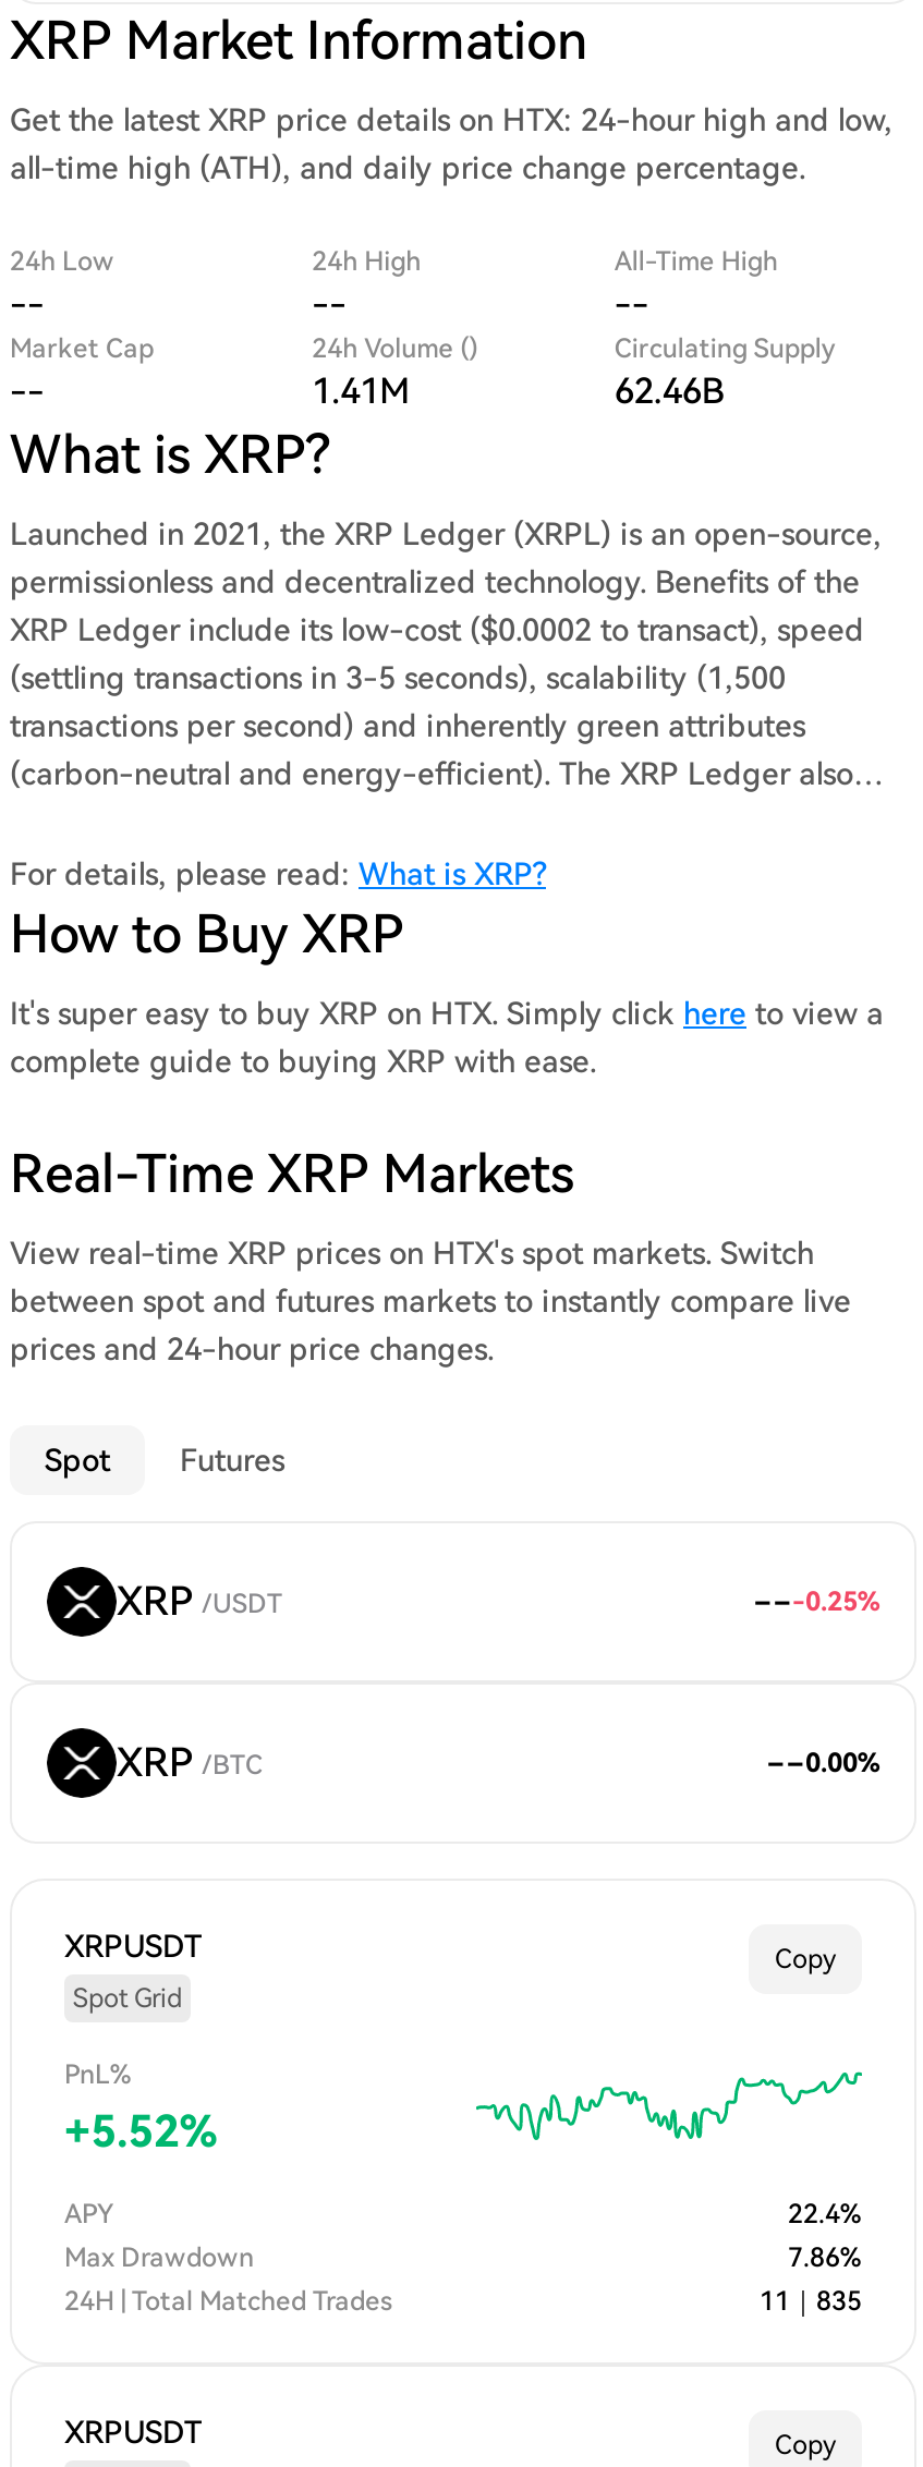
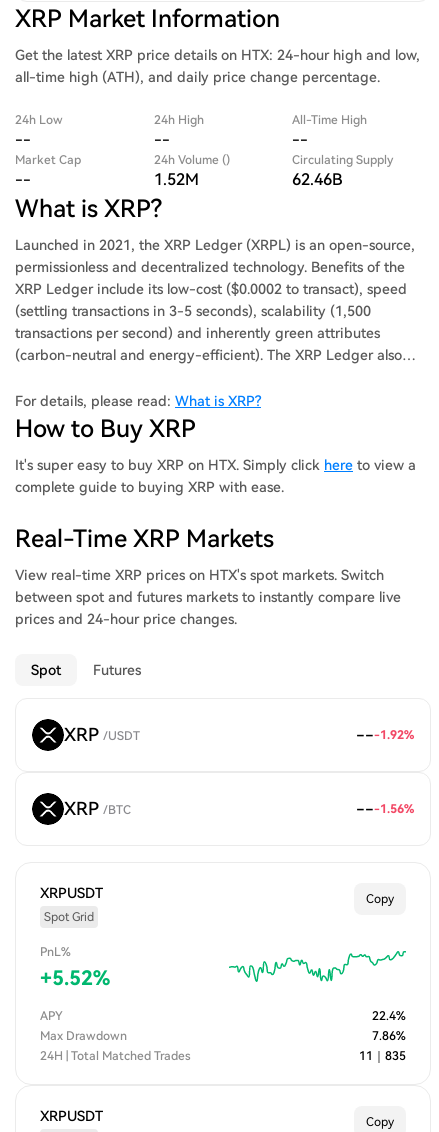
[312,370,410,412] 1.41M -> [154,170,199,189] 1.52M
[753,1578,879,1624] ---0.25% -> [356,724,414,745] ---1.92%
[766,1739,879,1785] --0.00% -> [356,798,414,819] ---1.56%

